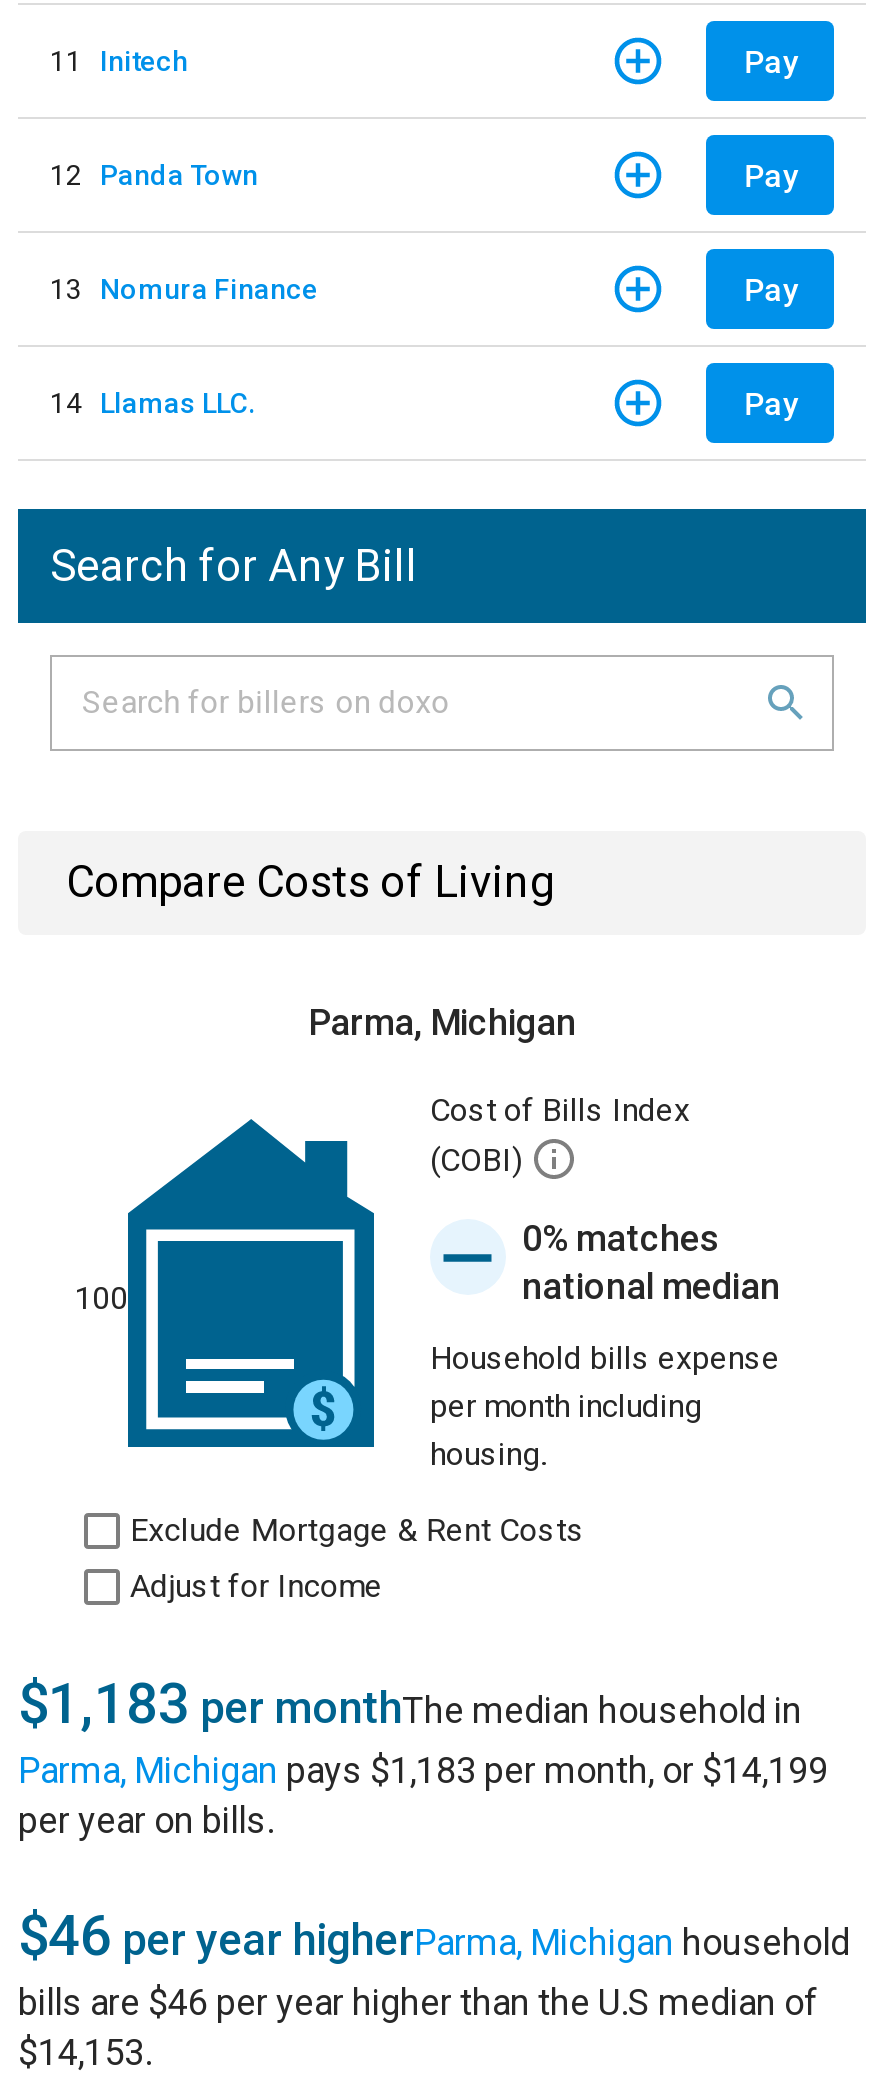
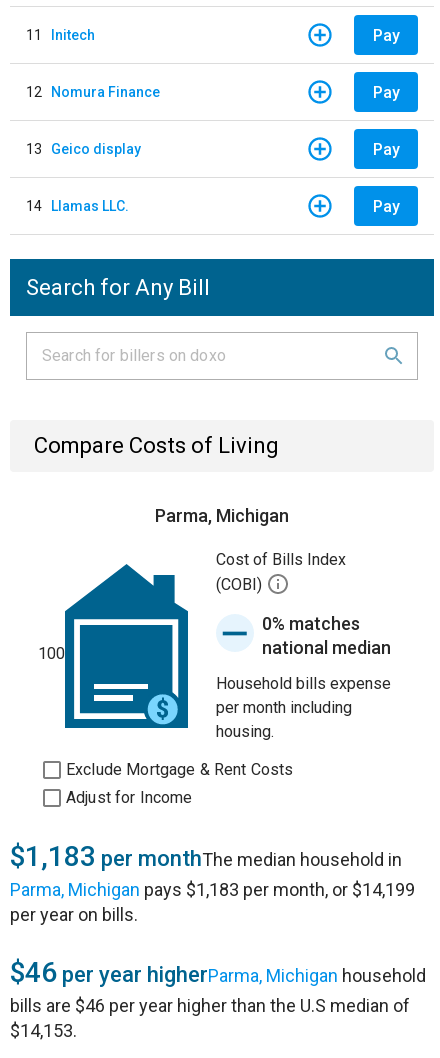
[50,158,258,190] 12 Panda Town -> [26,83,160,99] 12 Nomura Finance
[50,272,318,304] 13 Nomura Finance -> [26,140,141,156] 13 Geico display

